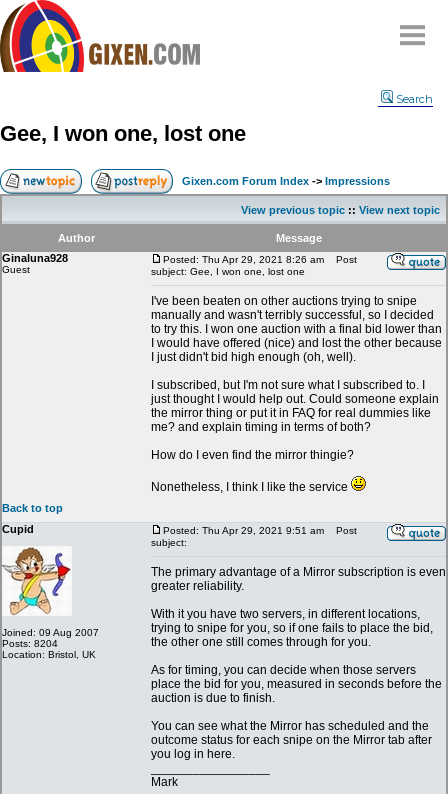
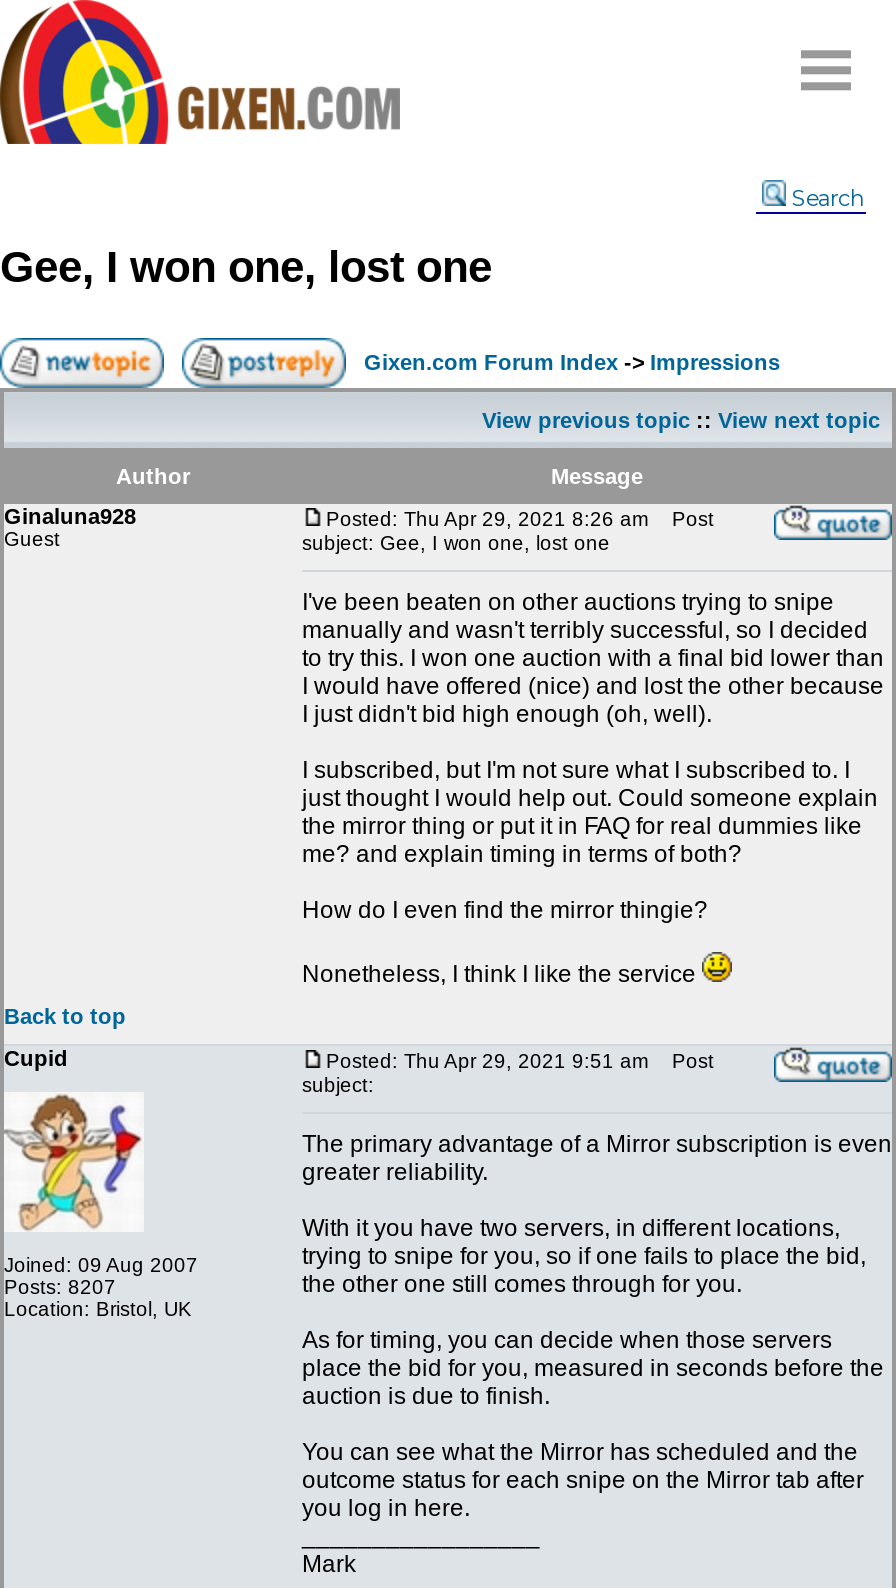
[2,638,58,649] Posts: 8204 -> [4,1276,116,1298] Posts: 8207

